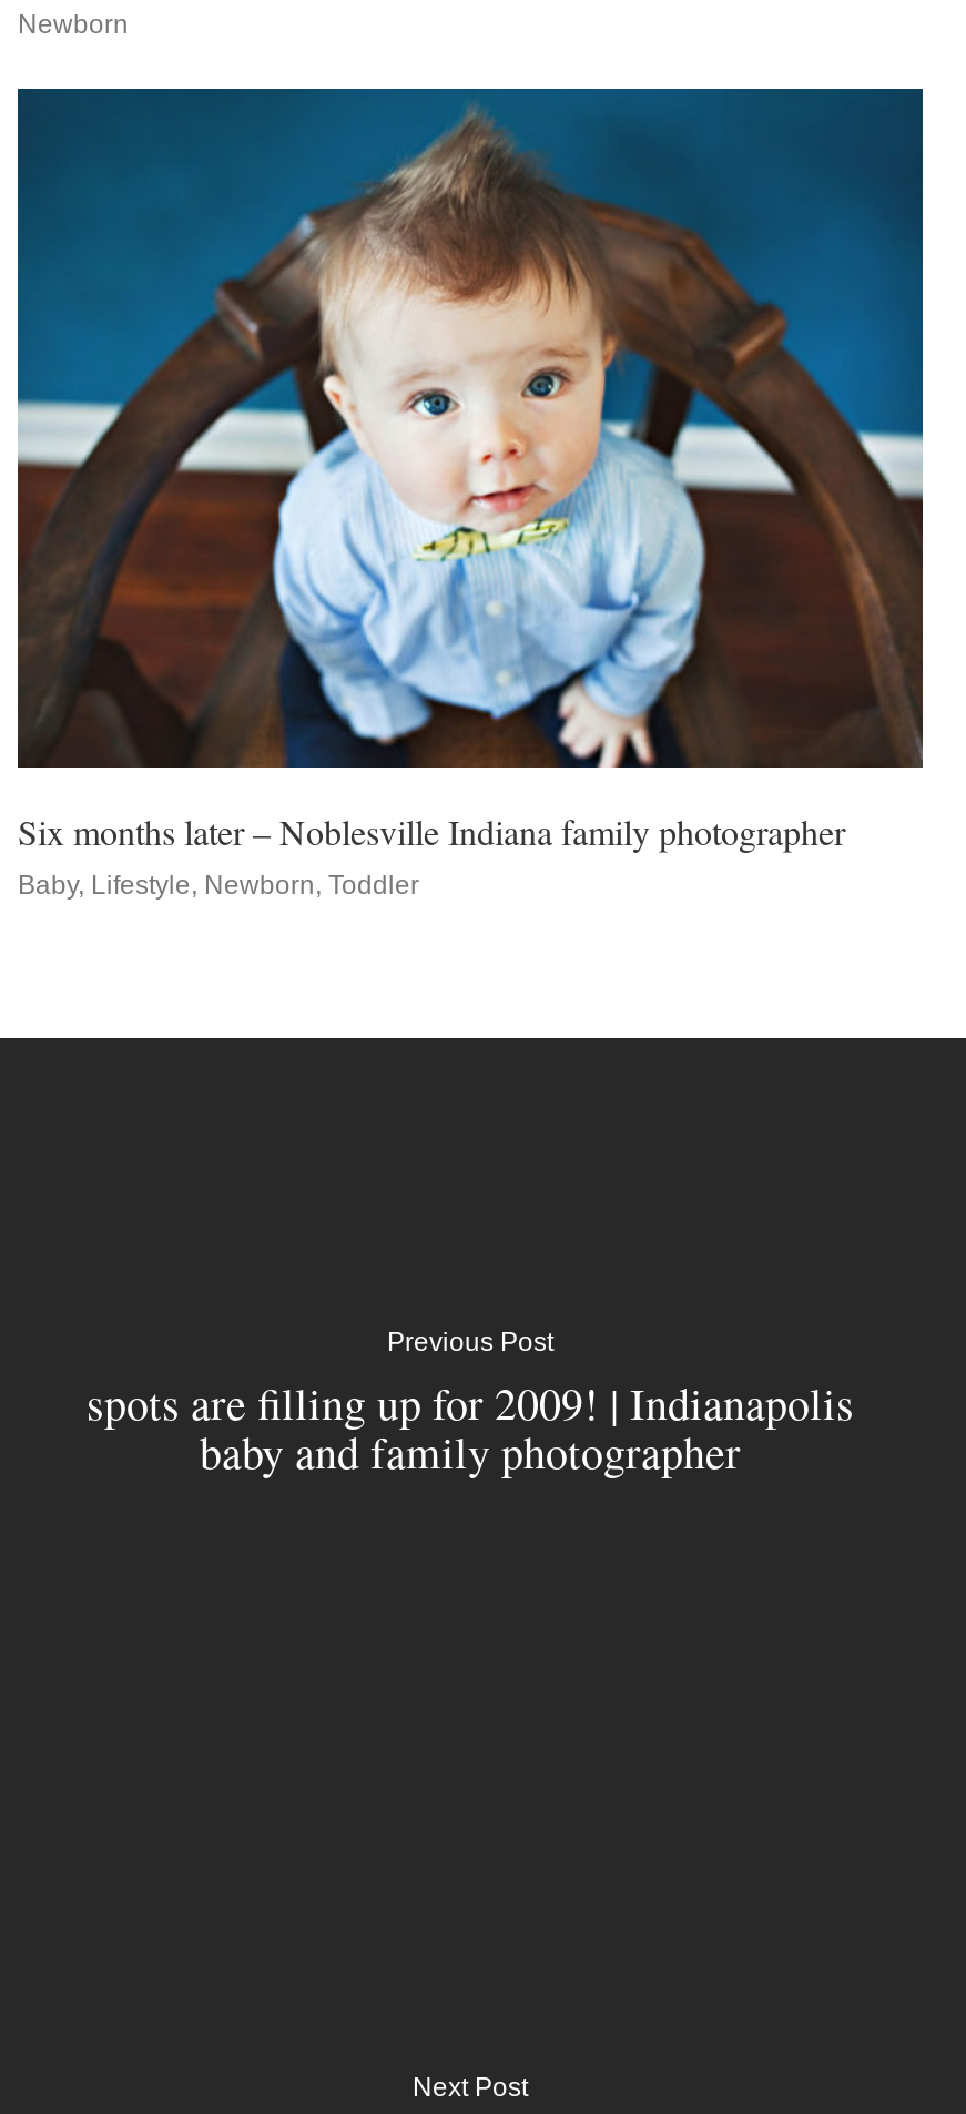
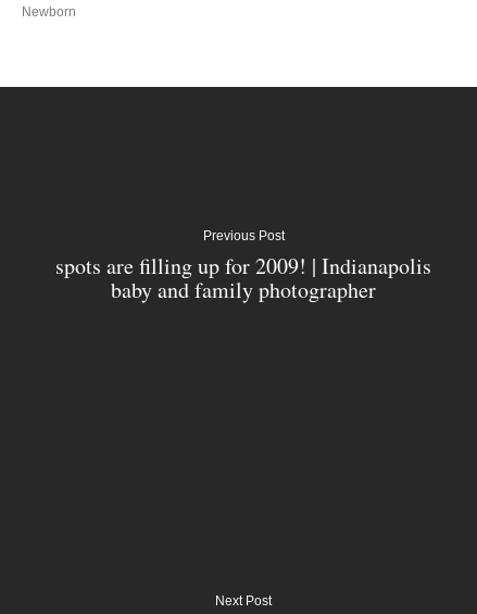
[16,87,925,901] [image] | Six months later – Noblesville Indiana family photographer | Baby, Lifestyle, Newborn, Toddler -> none

